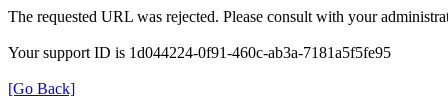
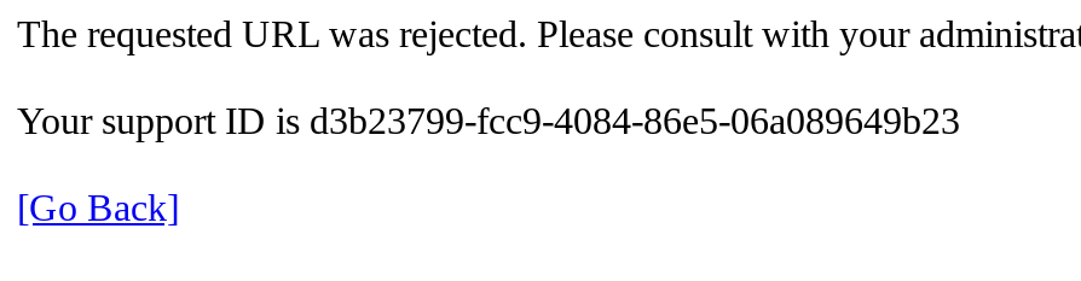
[8,44,391,61] Your support ID is 1d044224-0f91-460c-ab3a-7181a5f5fe95 -> [17,100,960,141] Your support ID is d3b23799-fcc9-4084-86e5-06a089649b23

